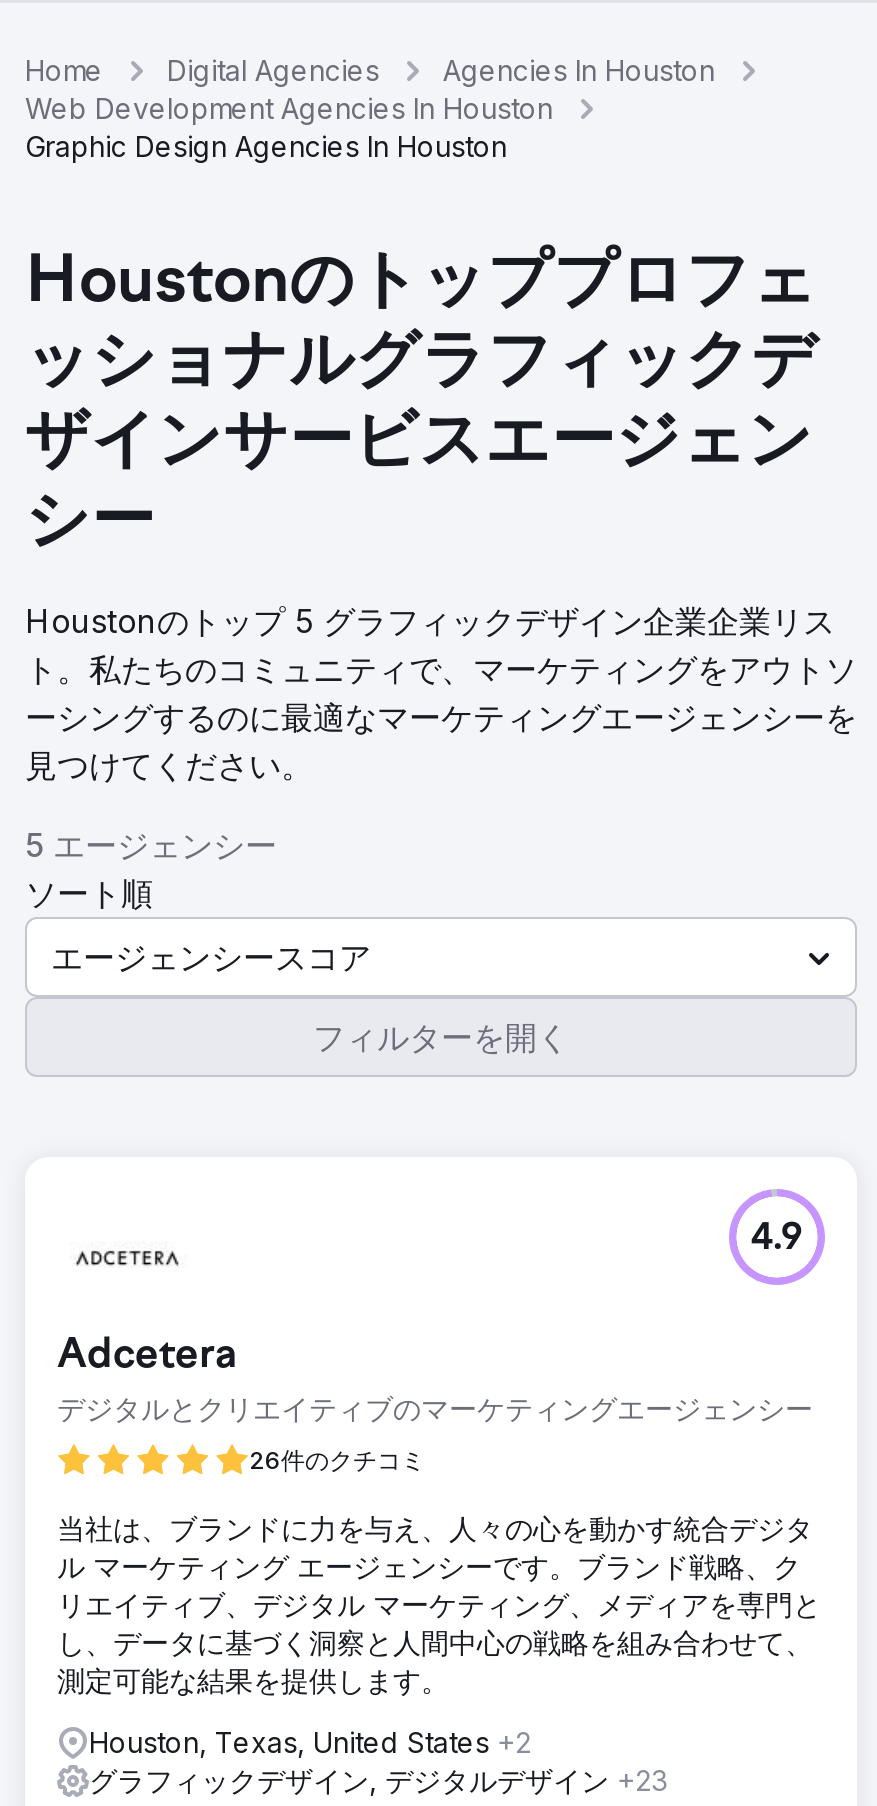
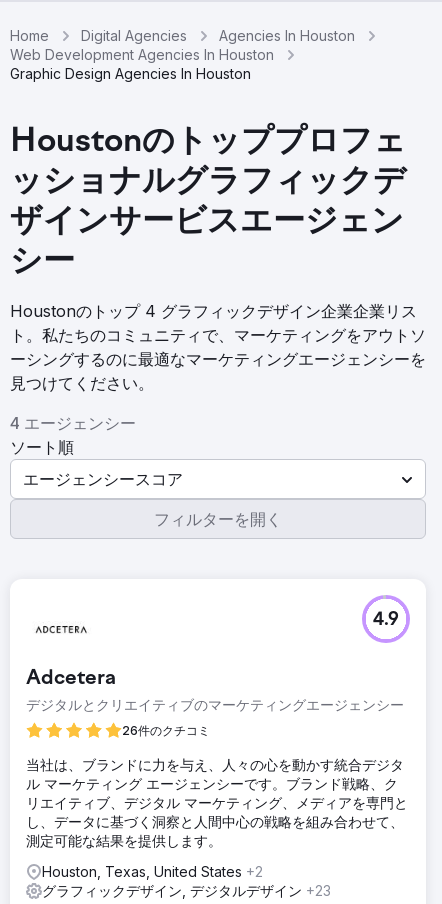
[25,601,835,641] Houstonのトップ 5 グラフィックデザイン企業企業リス -> [10,301,417,321] Houstonのトップ 4 グラフィックデザイン企業企業リス
[25,825,277,865] 5 エージェンシー -> [10,413,136,433] 4 エージェンシー

